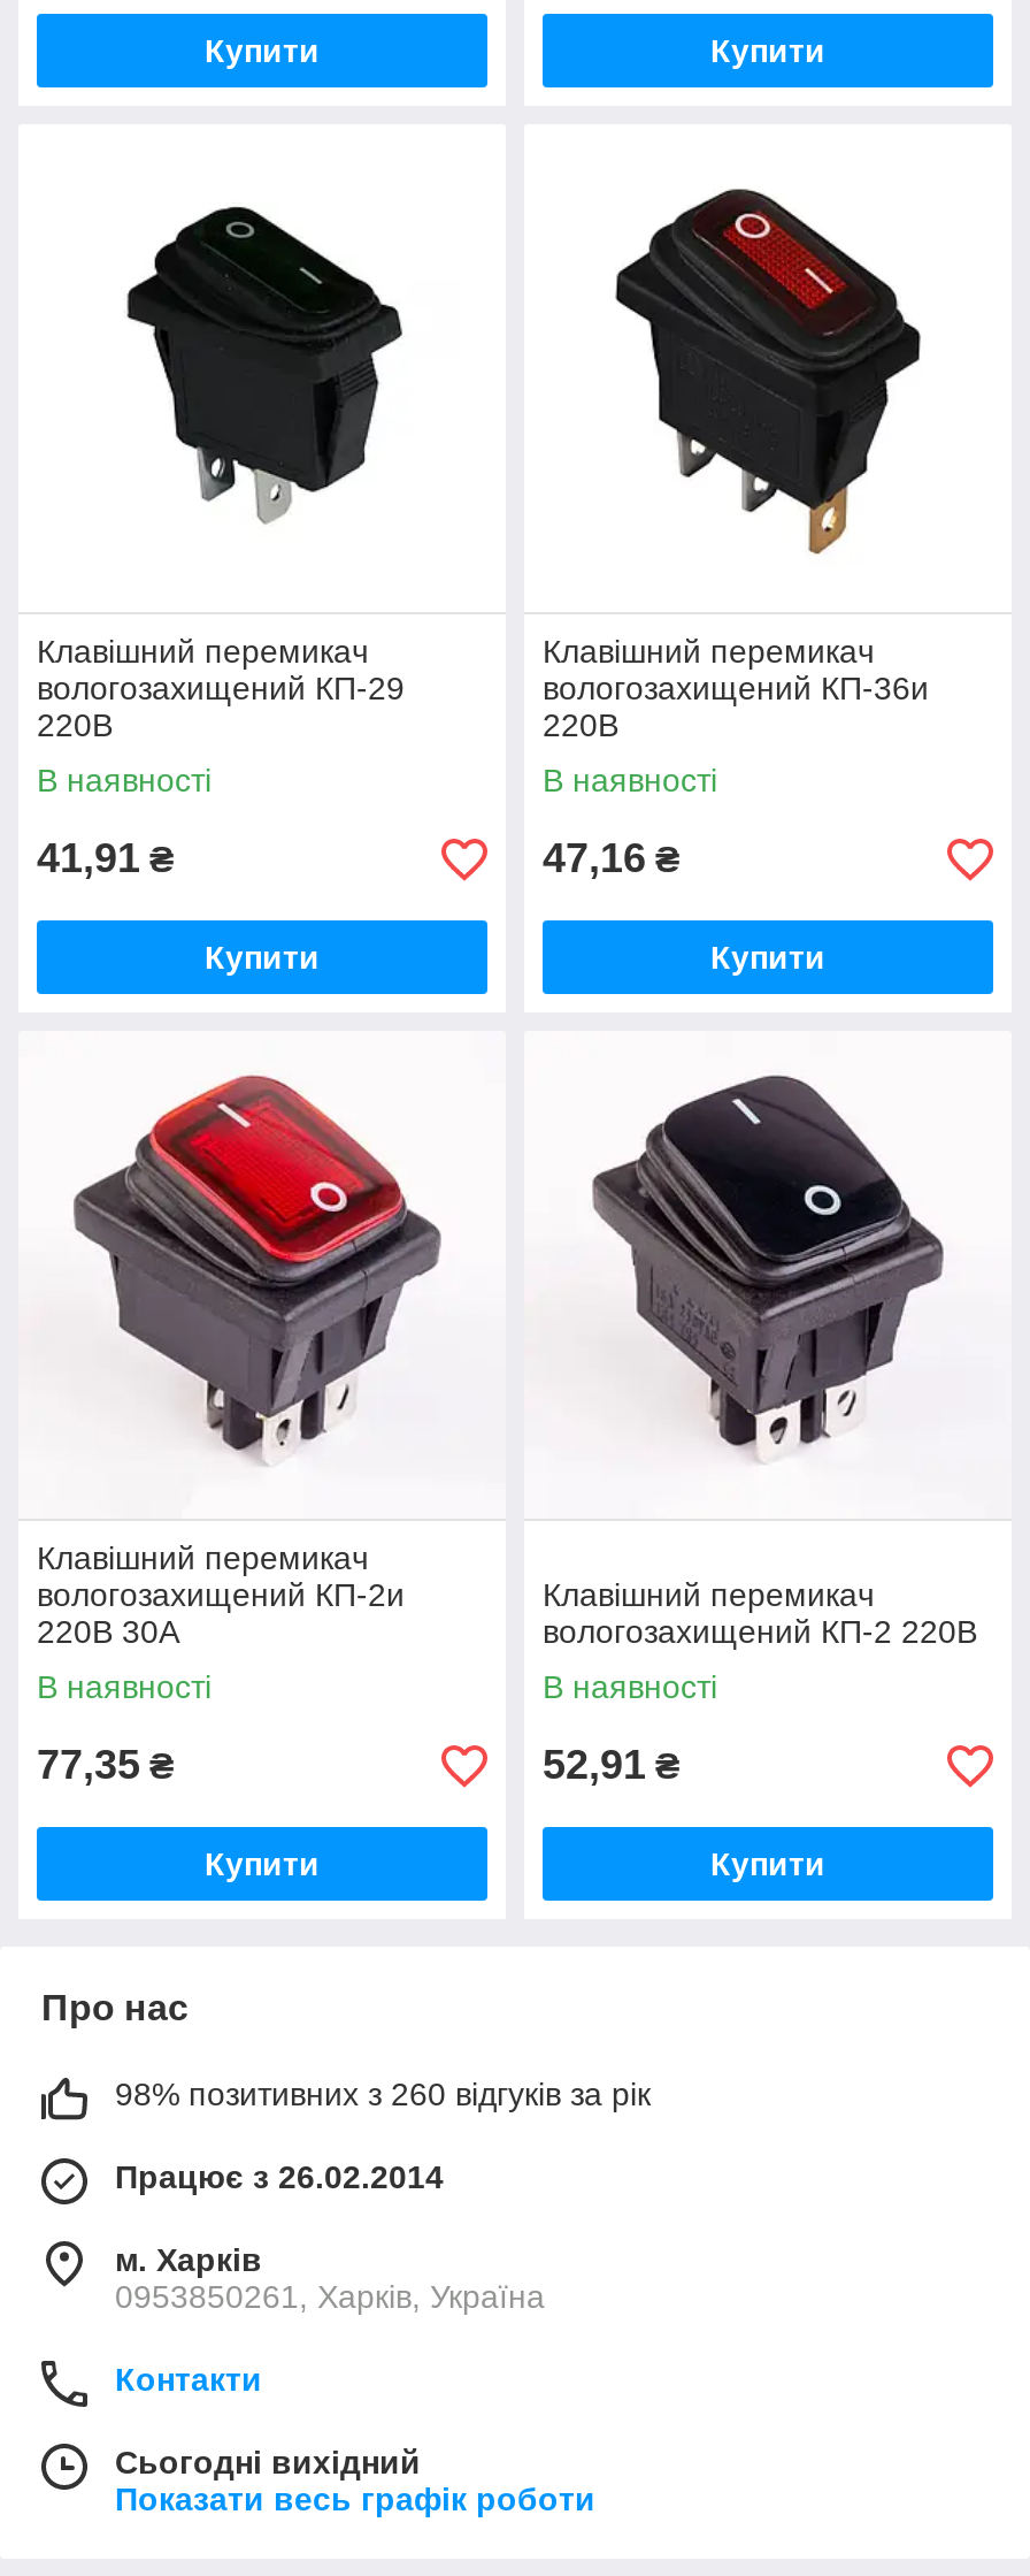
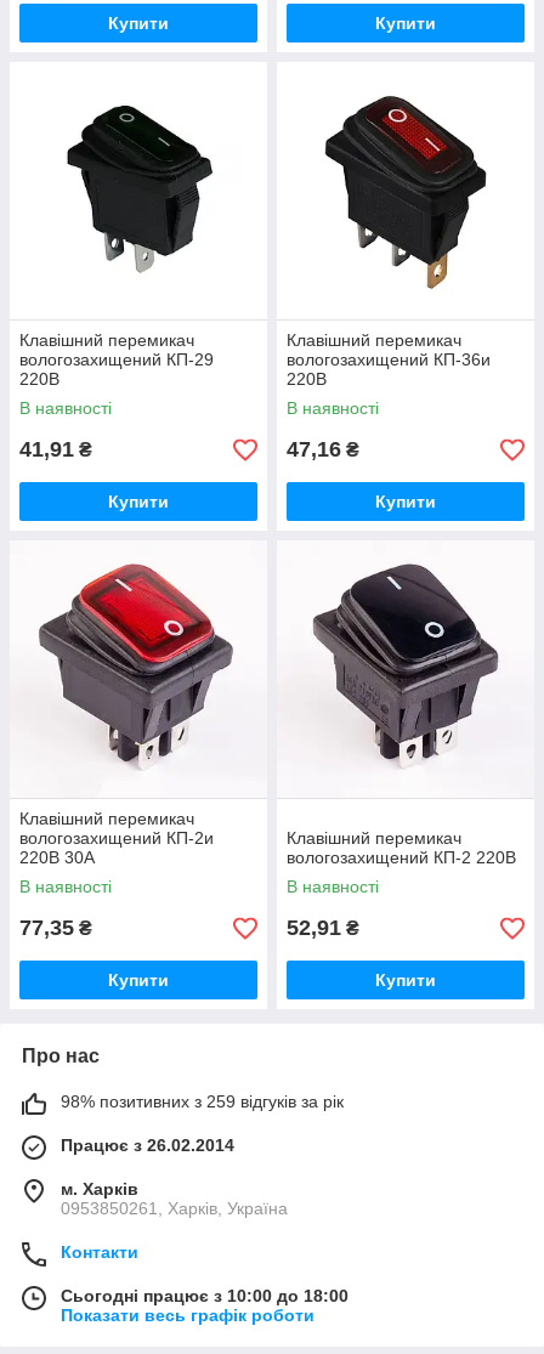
[115,2076,651,2112] 98% позитивних з 260 відгуків за рік -> [61,1092,344,1111] 98% позитивних з 259 відгуків за рік
[115,2444,421,2481] Сьогодні вихідний -> [61,1286,348,1305] Сьогодні працює з 10:00 до 18:00

